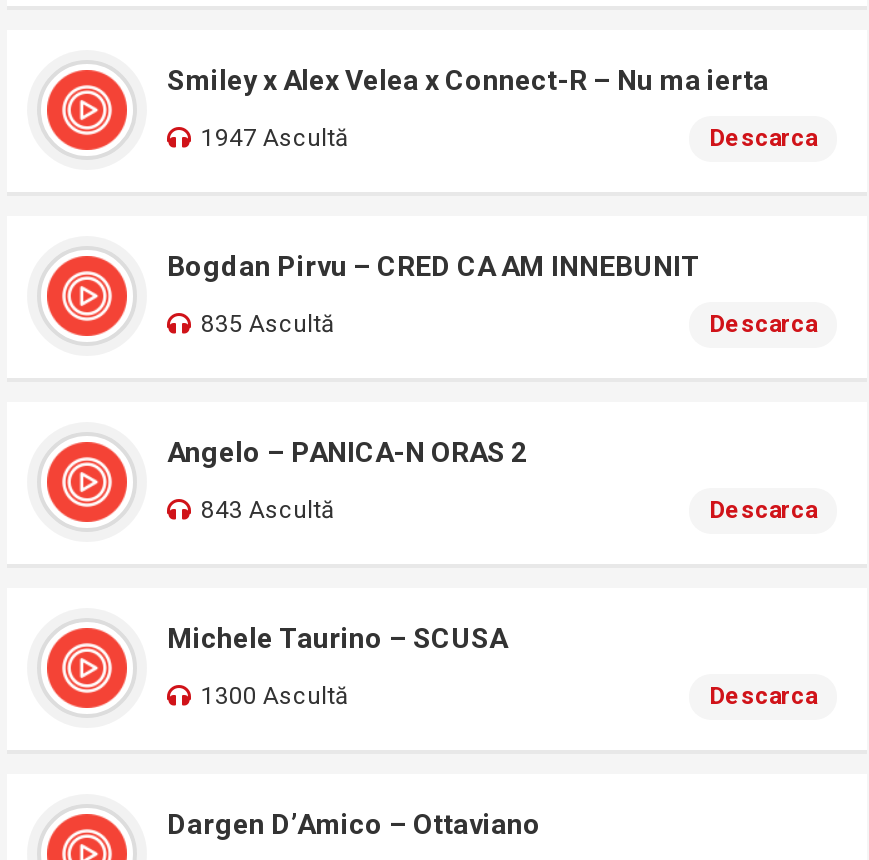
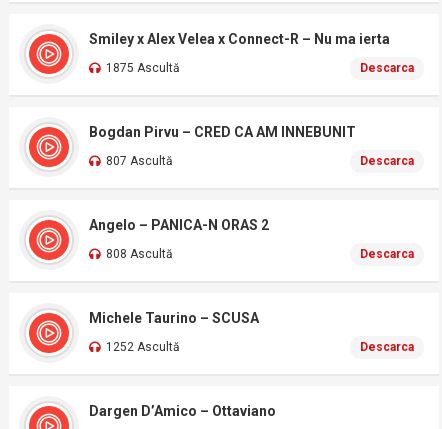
[201,124,349,152] 1947 Ascultă -> [106,61,180,75] 1875 Ascultă
[201,310,335,338] 835 Ascultă -> [106,154,173,168] 807 Ascultă
[201,496,335,524] 843 Ascultă -> [106,247,173,261] 808 Ascultă
[201,682,349,710] 1300 Ascultă -> [106,340,180,354] 1252 Ascultă

